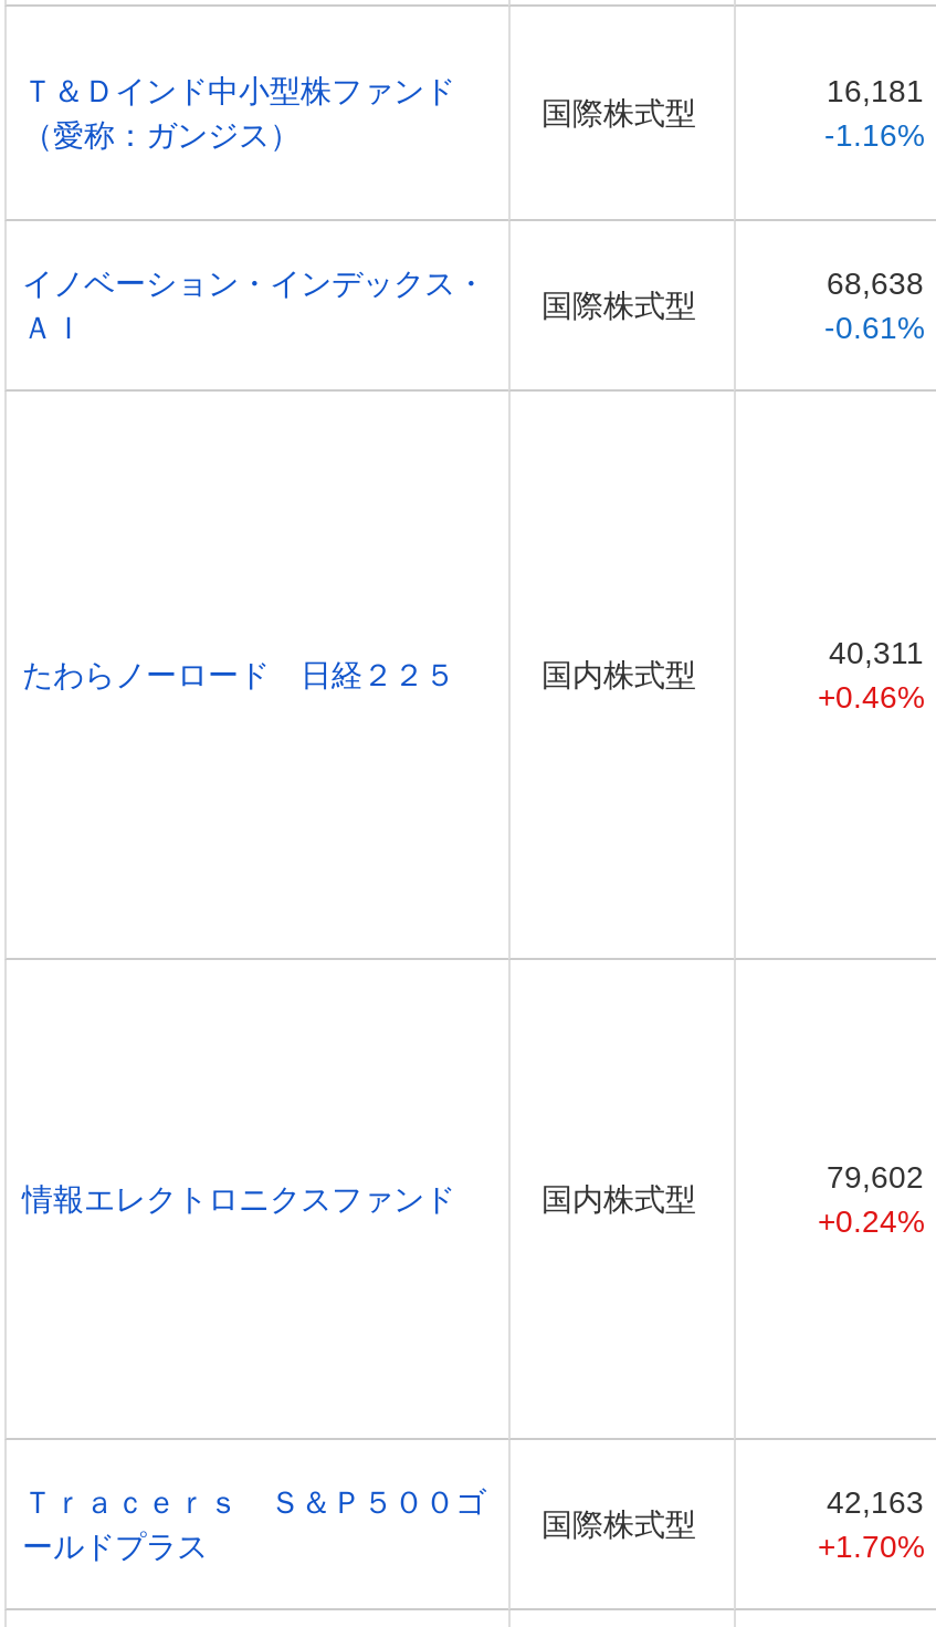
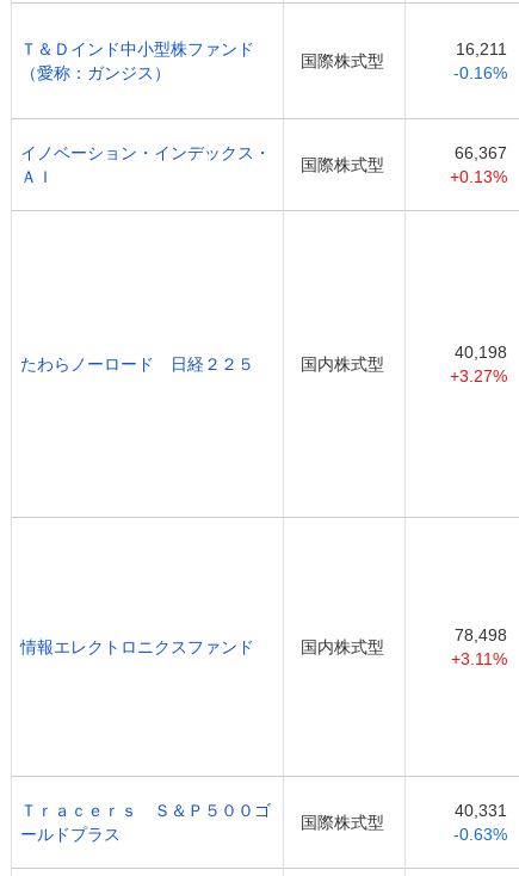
[827,73,924,108] 16,181 -> [456,39,507,58] 16,211
[824,117,924,153] -1.16% -> [453,63,507,82] -0.16%
[827,265,924,301] 68,638 -> [455,143,507,162] 66,367
[824,310,924,345] -0.61% -> [450,167,507,186] +0.13%
[829,635,924,670] 40,311 -> [455,343,507,362] 40,198
[818,679,924,715] +0.46% -> [450,366,507,385] +3.27%
[827,1159,924,1195] 79,602 -> [455,625,507,644] 78,498
[818,1203,924,1239] +0.24% -> [451,649,507,668] +3.11%
[827,1484,924,1520] 42,163 -> [455,801,507,820] 40,331
[818,1529,924,1564] +1.70% -> [453,825,507,844] -0.63%

